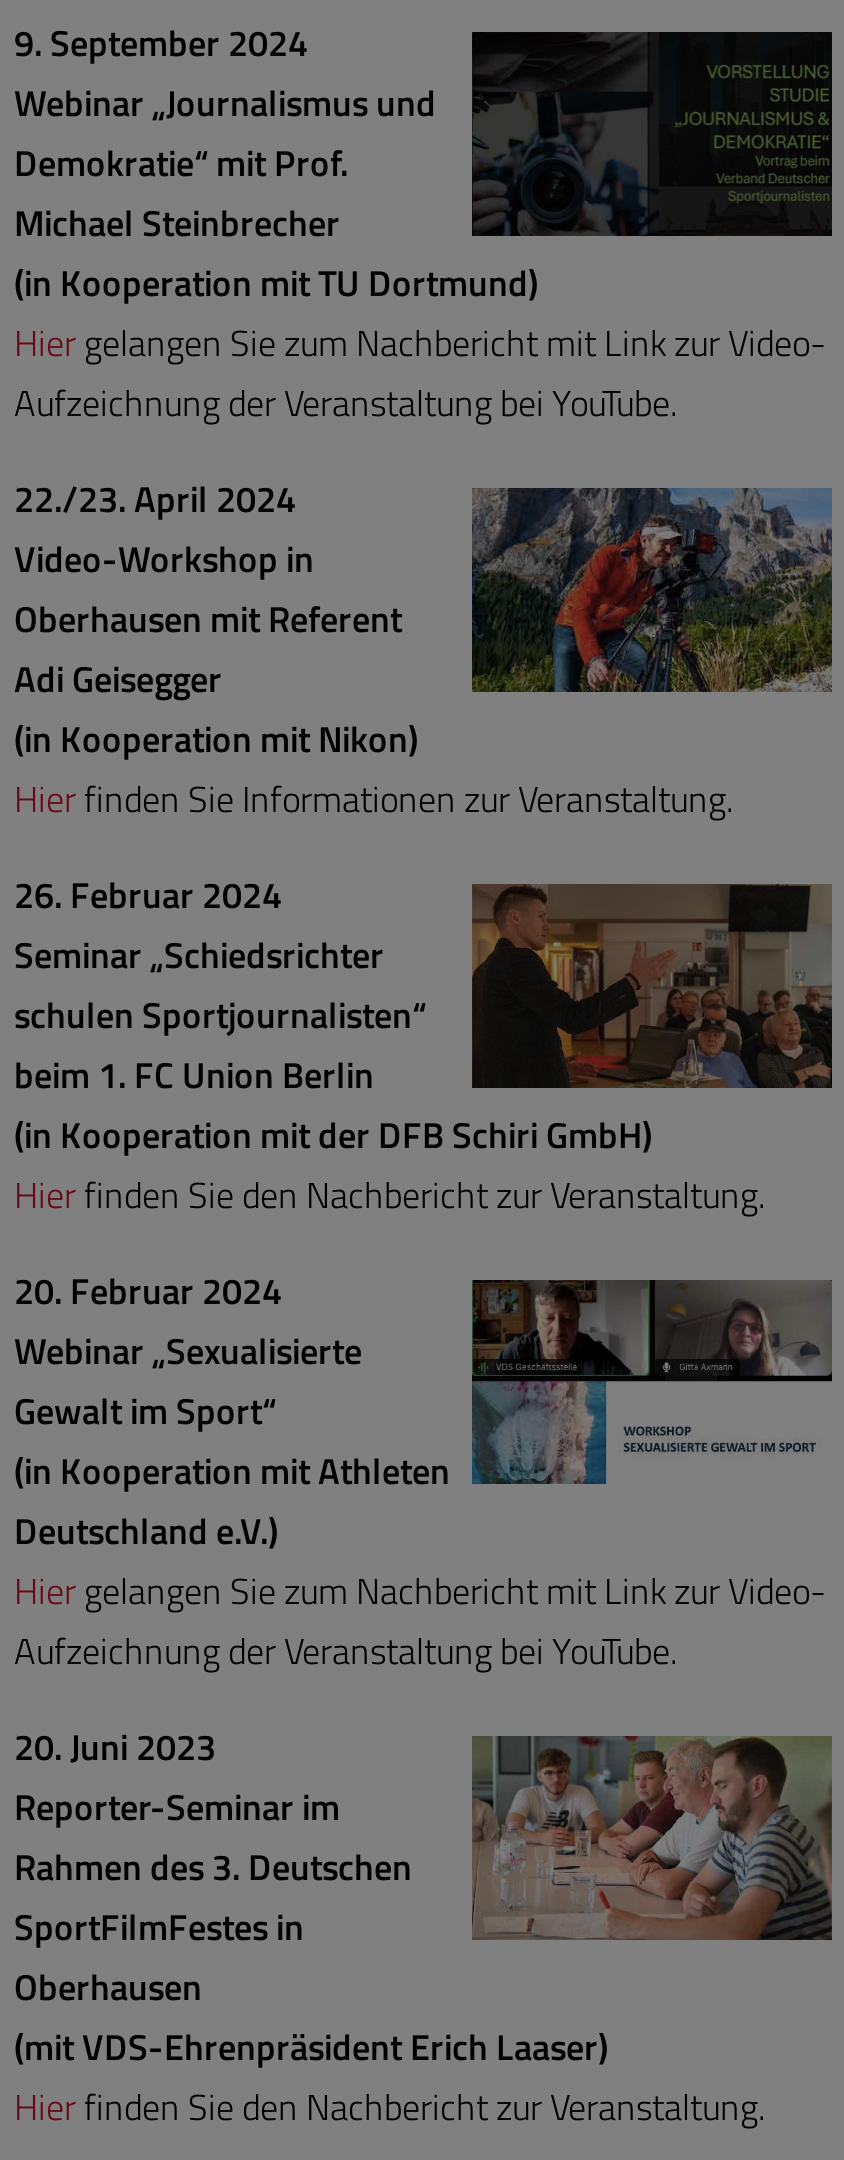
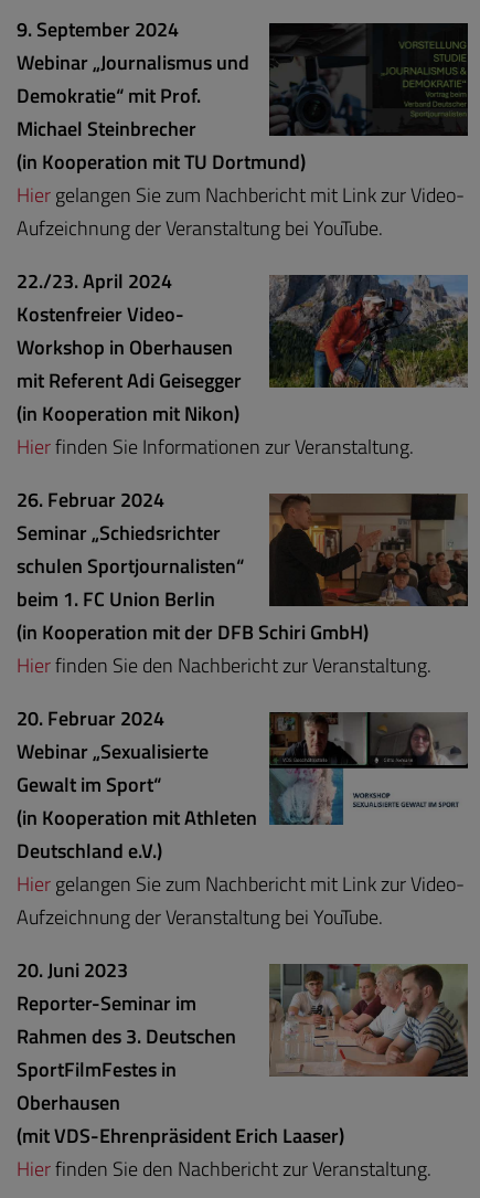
[14,532,402,706] Video-Workshop in | Oberhausen mit Referent | Adi Geisegger -> [17,299,242,396] Kostenfreier Video- | Workshop in Oberhausen | mit Referent Adi Geisegger

